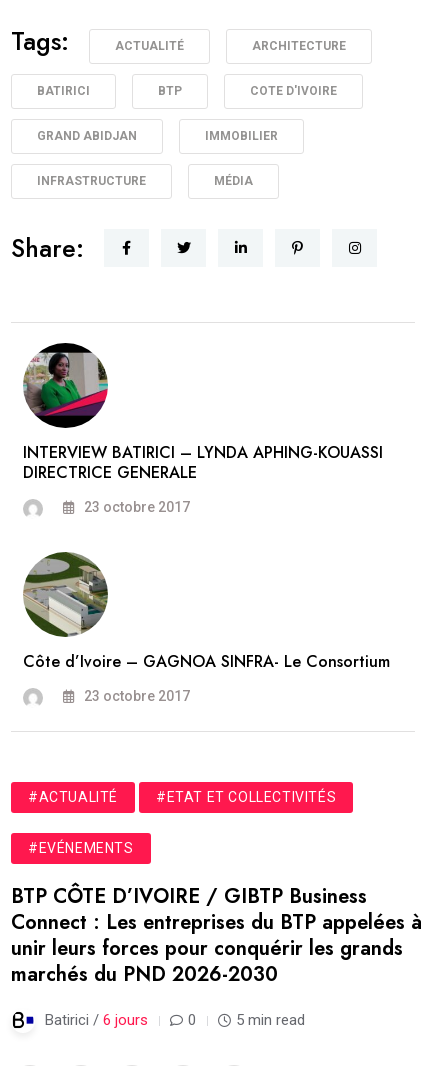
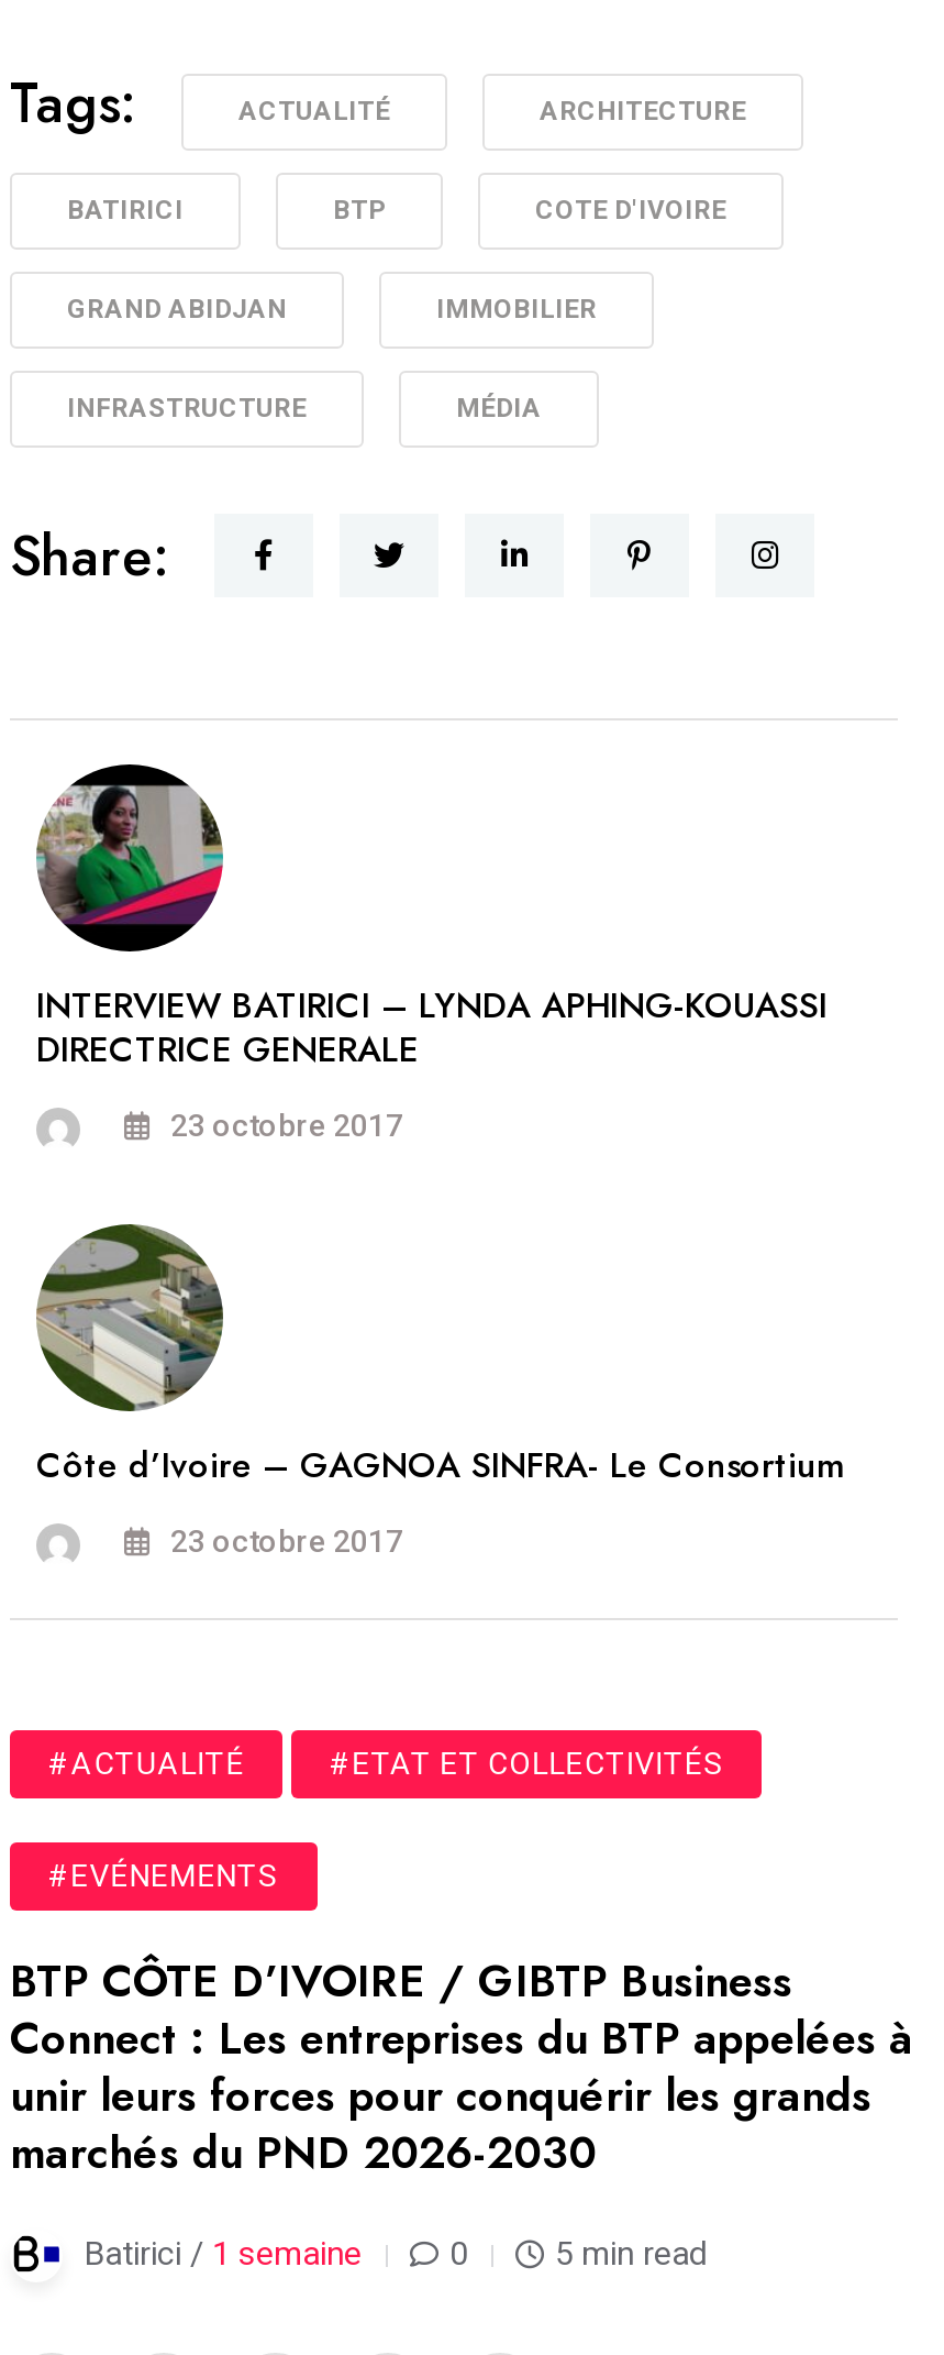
[45,1011,148,1029] Batirici / 6 jours -> [85,2234,362,2274] Batirici / 1 semaine

